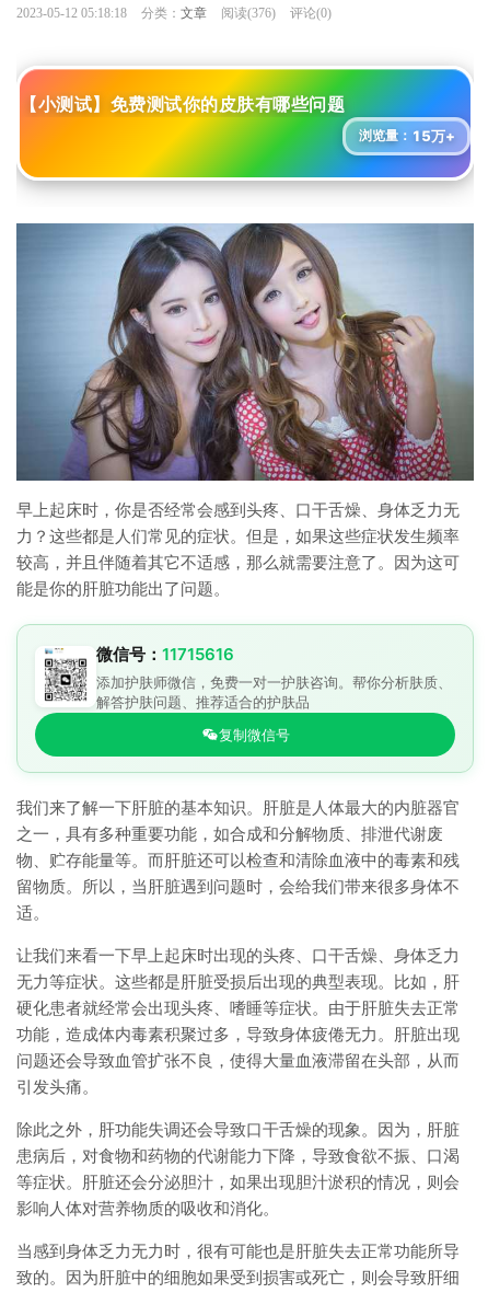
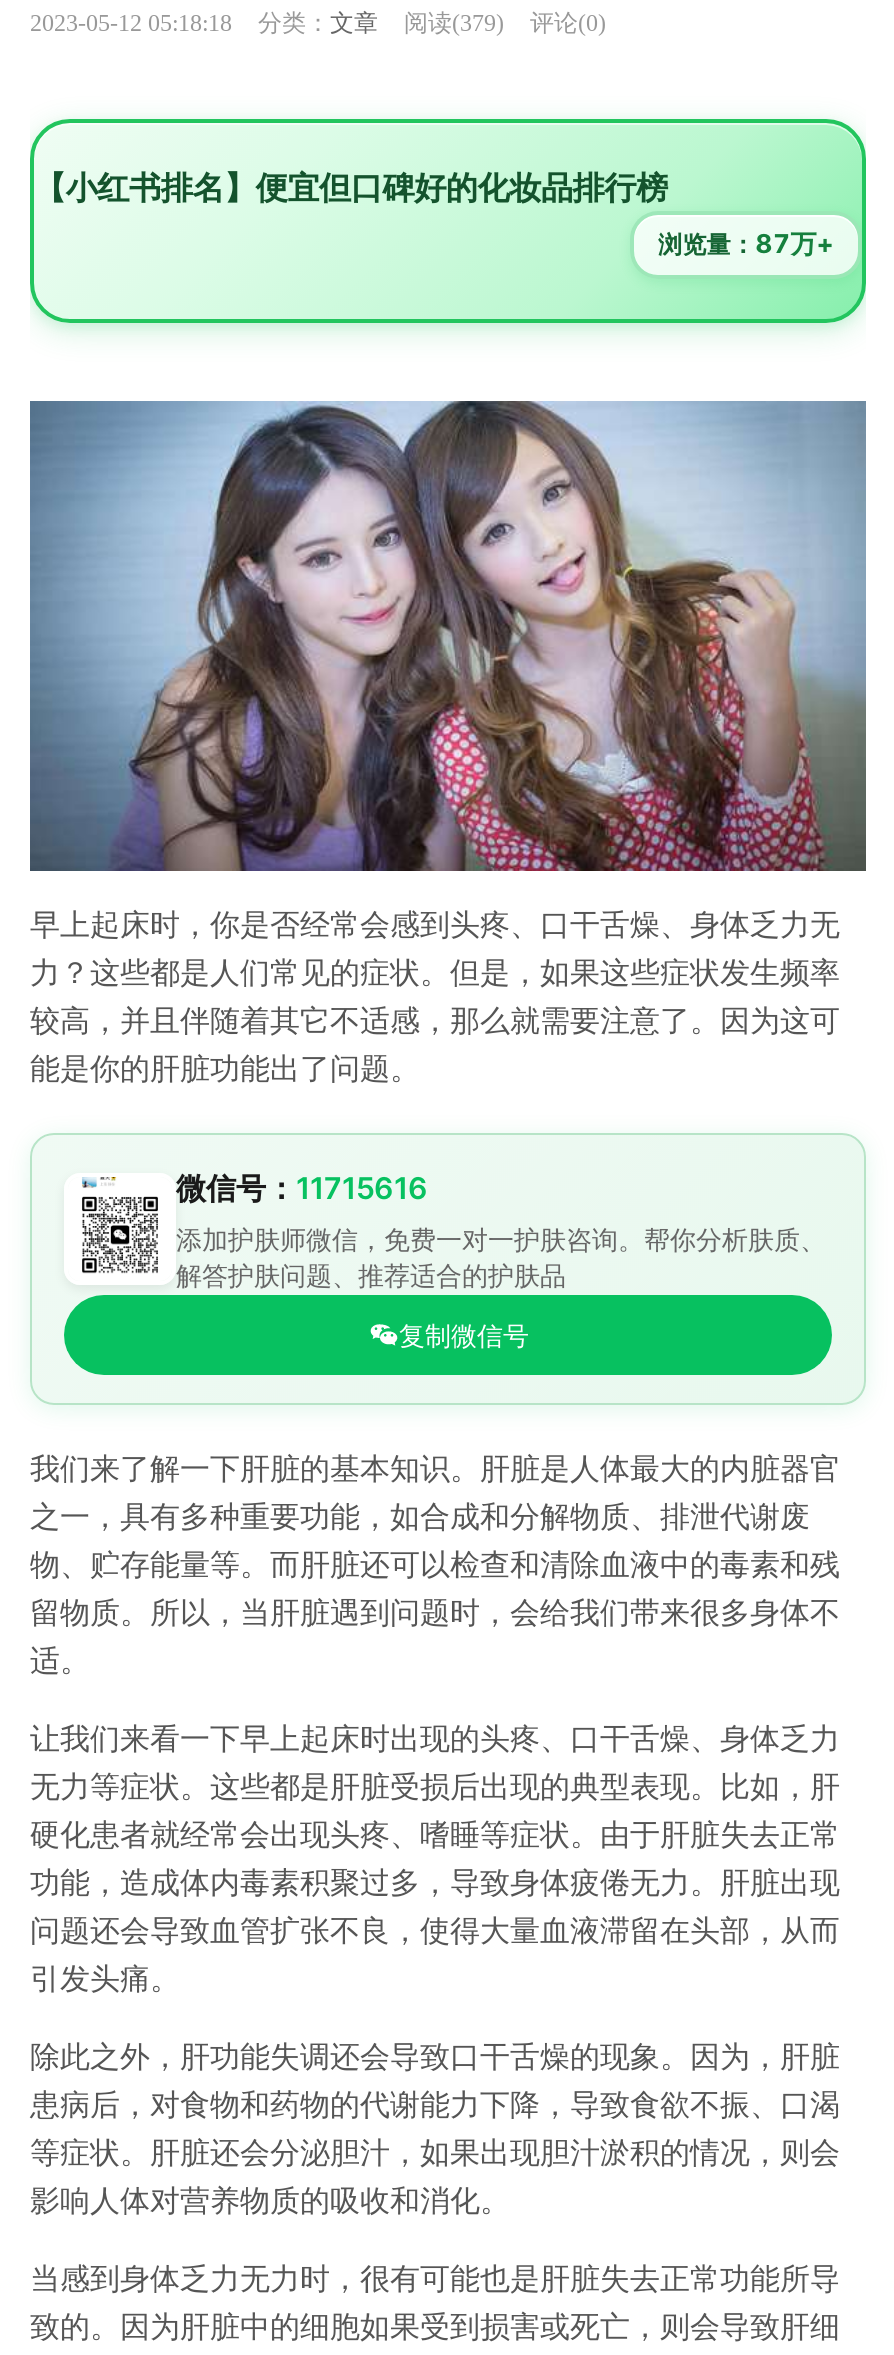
[16,5,332,21] 2023-05-12 05:18:18 分类：文章 阅读(376) 评论(0) -> [30,9,606,37] 2023-05-12 05:18:18 分类：文章 阅读(379) 评论(0)
[16,68,474,186] [image] | 【小测试】免费测试你的皮肤有哪些问题 -> [28,117,868,333] [image] | 【小红书排名】便宜但口碑好的化妆品排行榜
[358,126,455,144] 浏览量：15万+ -> [658,227,834,259] 浏览量：87万+

